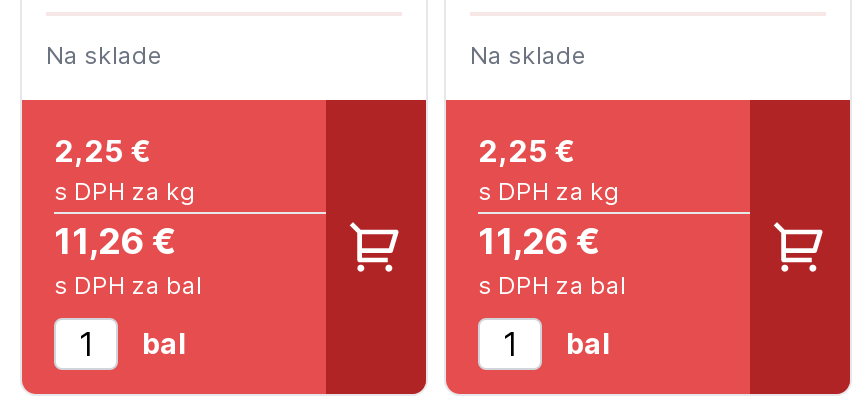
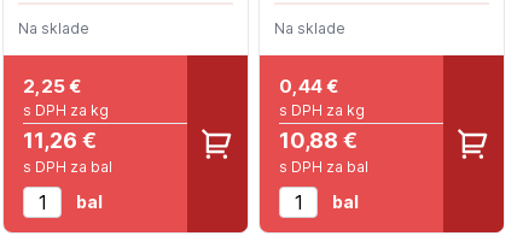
[478,132,574,170] 2,25 € -> [279,74,338,97] 0,44 €
[478,220,600,262] 11,26 € -> [279,127,358,153] 10,88 €

